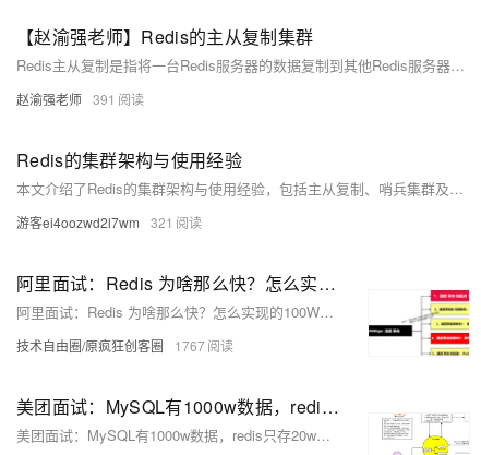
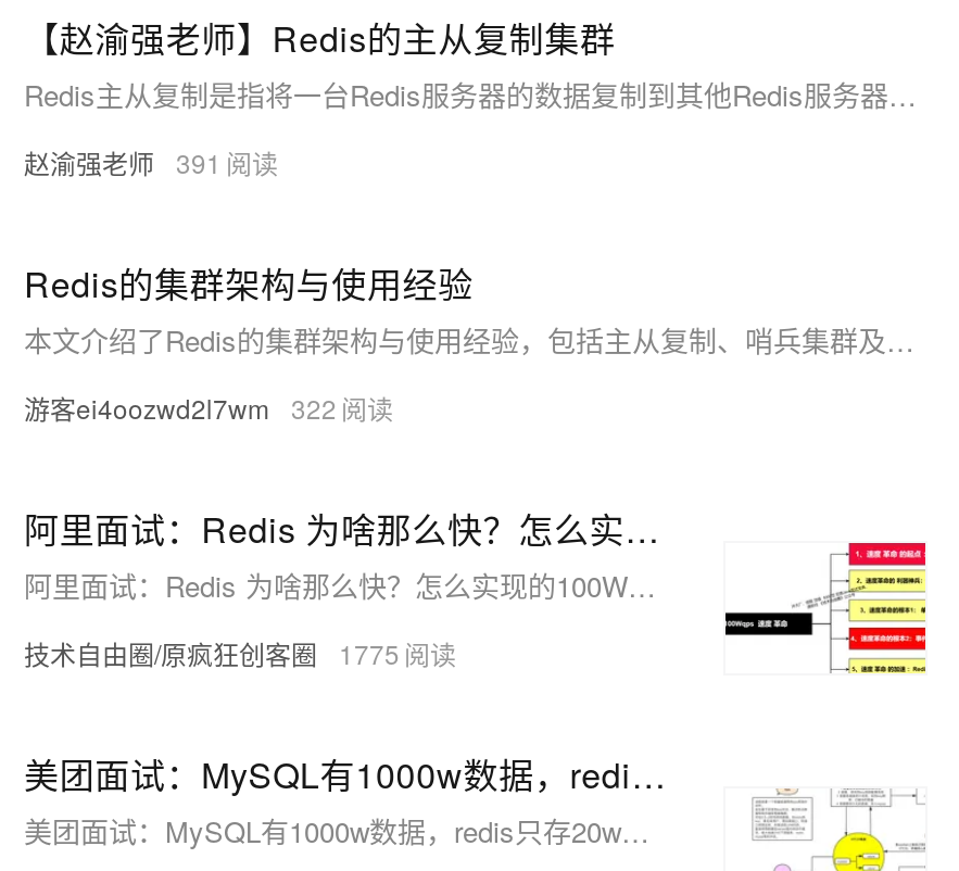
[16,213,173,231] 游客ei4oozwd2l7wm 321 -> [24,389,337,426] 游客ei4oozwd2l7wm 322
[16,336,205,355] 技术自由圈/原疯狂创客圈 1767 -> [24,634,400,671] 技术自由圈/原疯狂创客圈 1775

